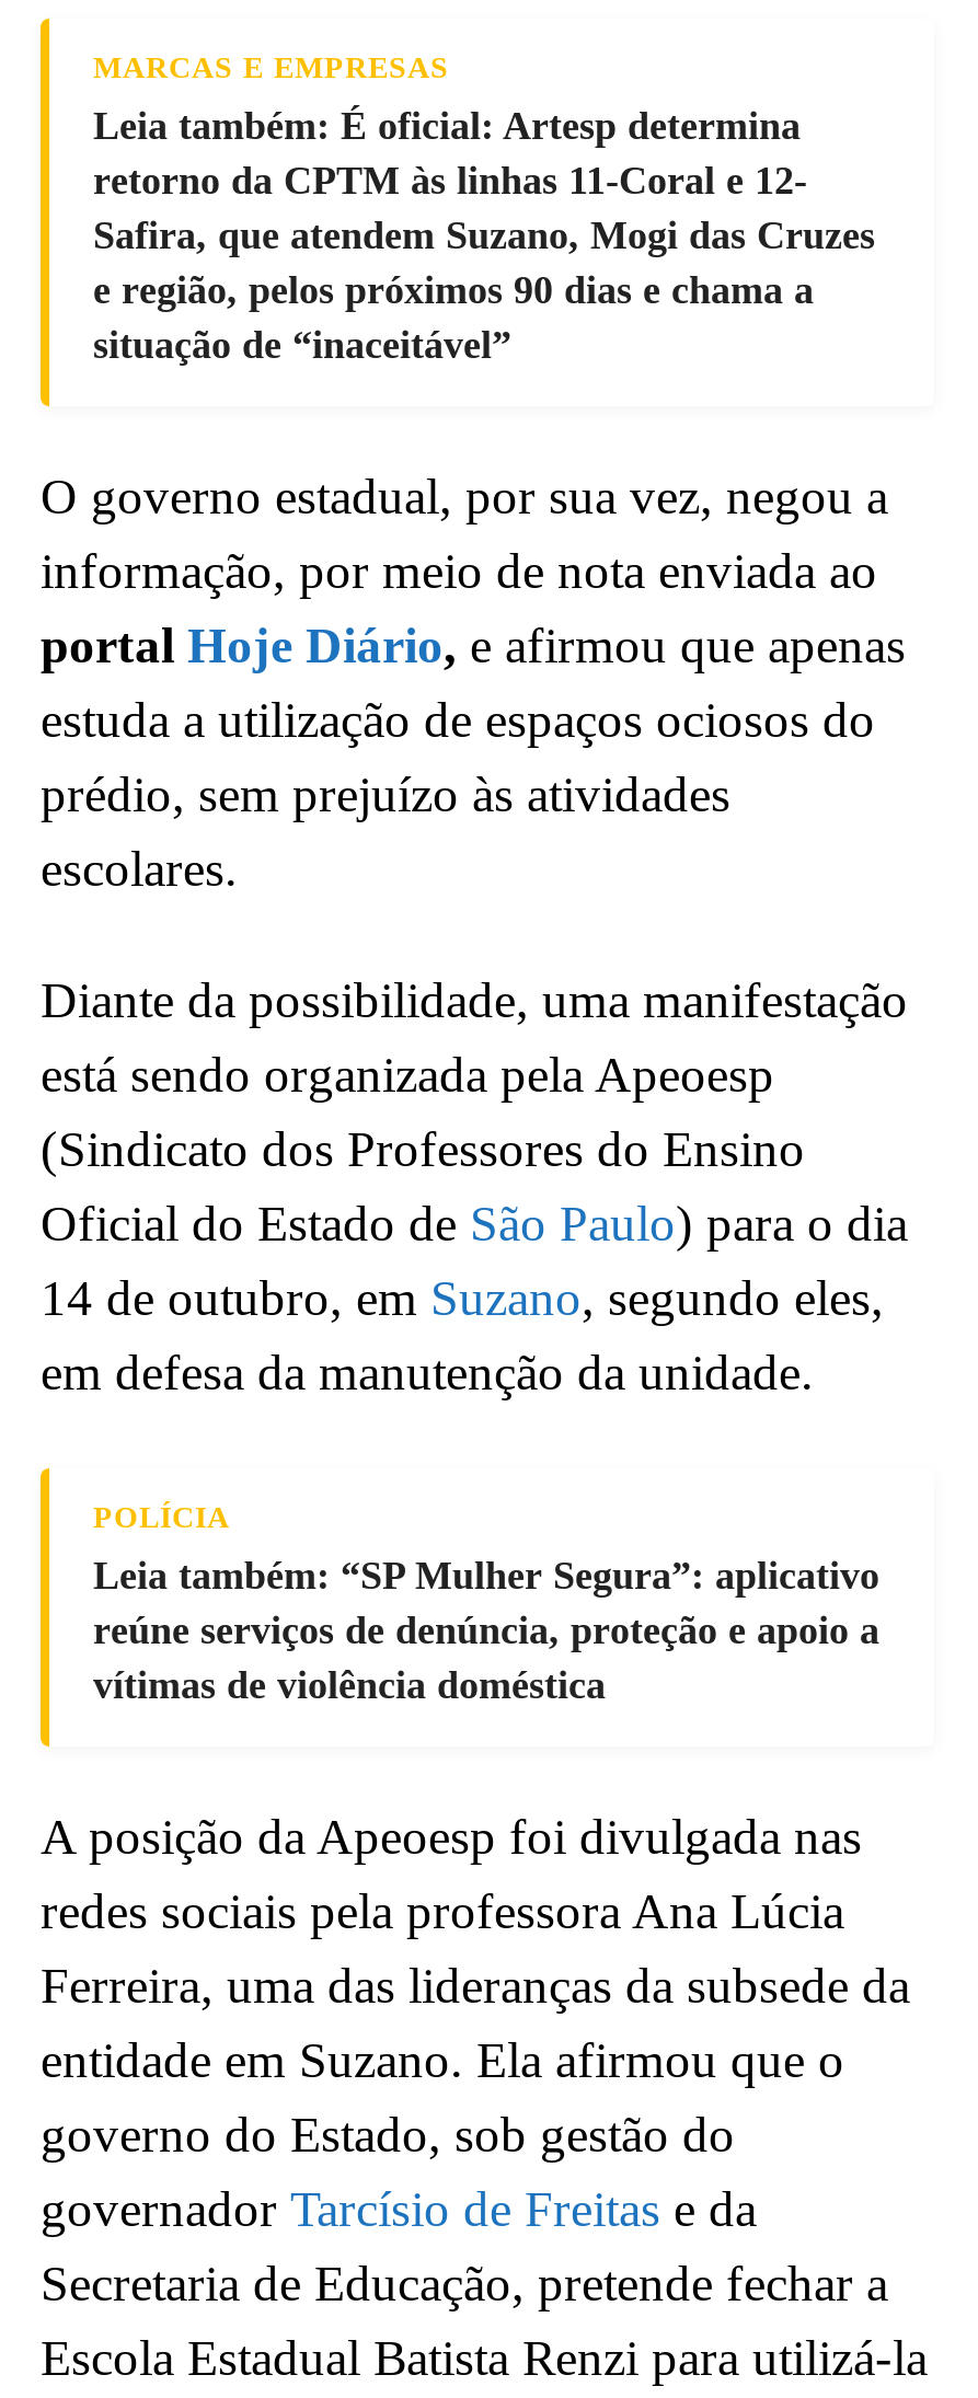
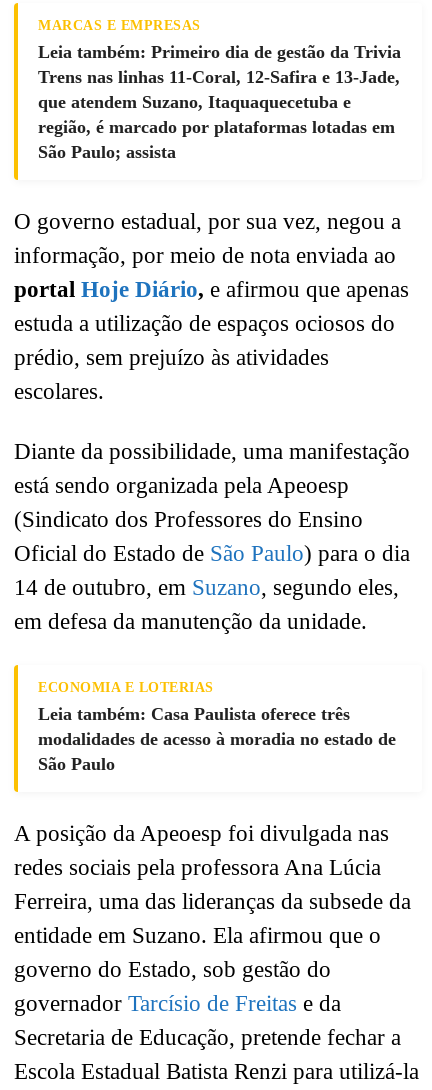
[93,105,875,367] Leia também: É oficial: Artesp determina | retorno da CPTM às linhas 11-Coral e 12- | Safira, que atendem Suzano, Mogi das Cruzes | e região, pelos próximos 90 dias e chama a | situação de “inaceitável” -> [38,42,401,162] Leia também: Primeiro dia de gestão da Trivia | Trens nas linhas 11-Coral, 12-Safira e 13-Jade, | que atendem Suzano, Itaquaquecetuba e | região, é marcado por plataformas lotadas em | São Paulo; assista
[93,1502,879,1708] POLÍCIA | Leia também: “SP Mulher Segura”: aplicativo | reúne serviços de denúncia, proteção e apoio a | vítimas de violência doméstica -> [38,680,396,774] ECONOMIA E LOTERIAS | Leia também: Casa Paulista oferece três | modalidades de acesso à moradia no estado de | São Paulo

